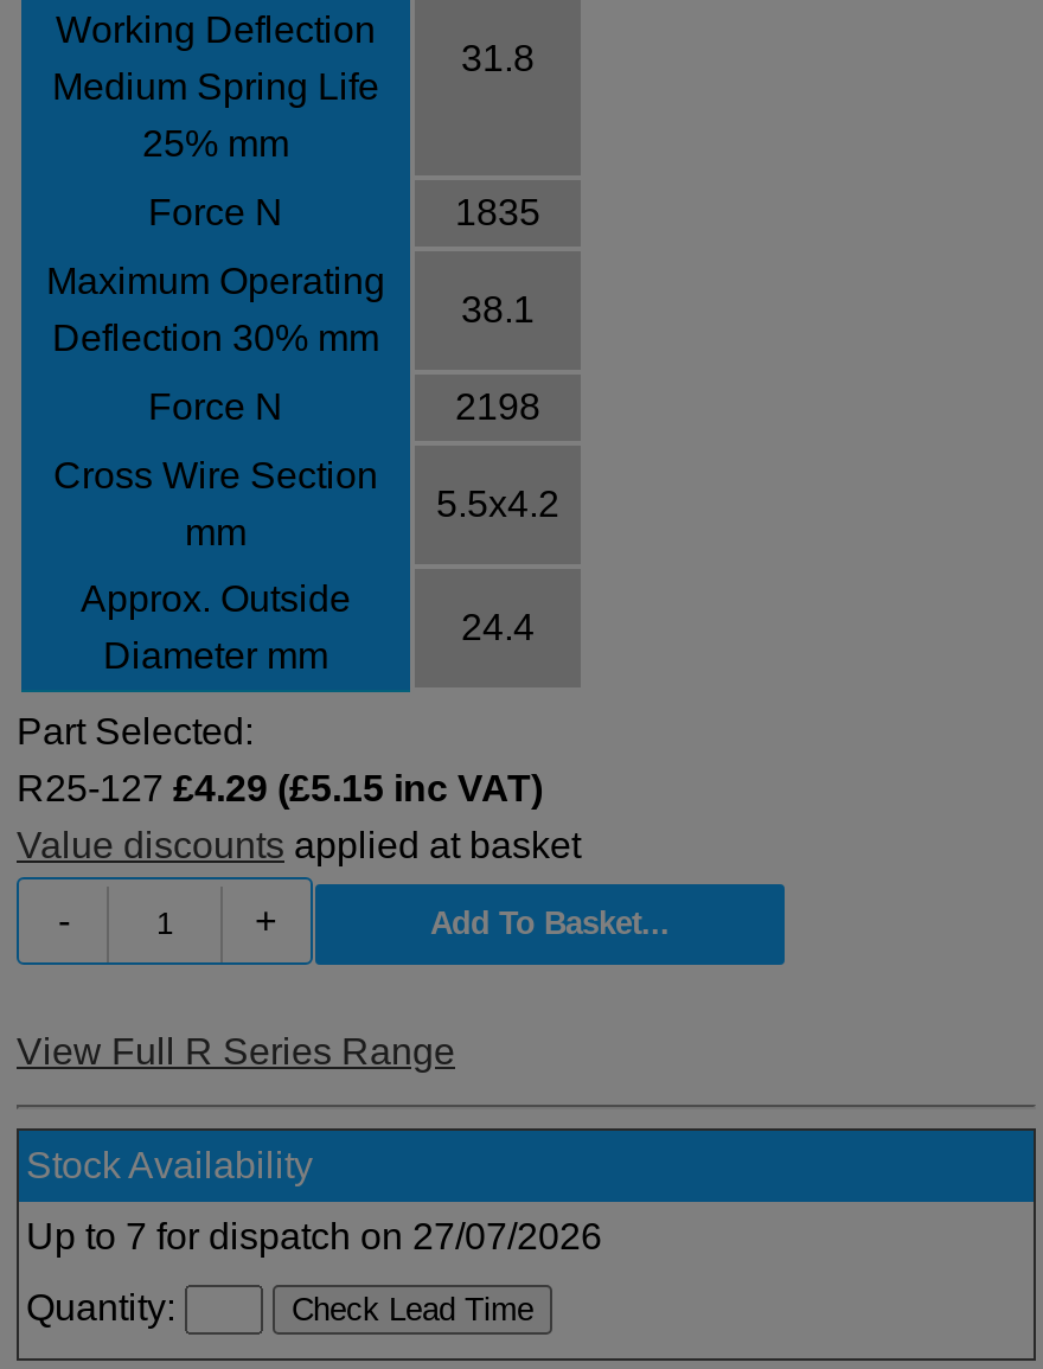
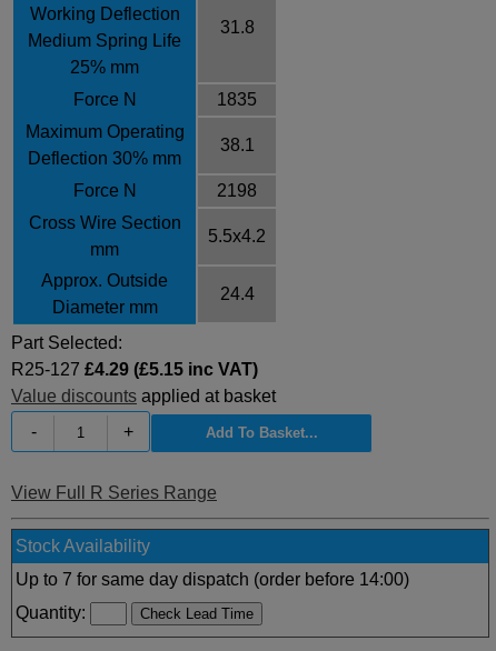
[26,1215,602,1256] Up to 7 for dispatch on 27/07/2026 -> [16,570,409,588] Up to 7 for same day dispatch (order before 14:00)

